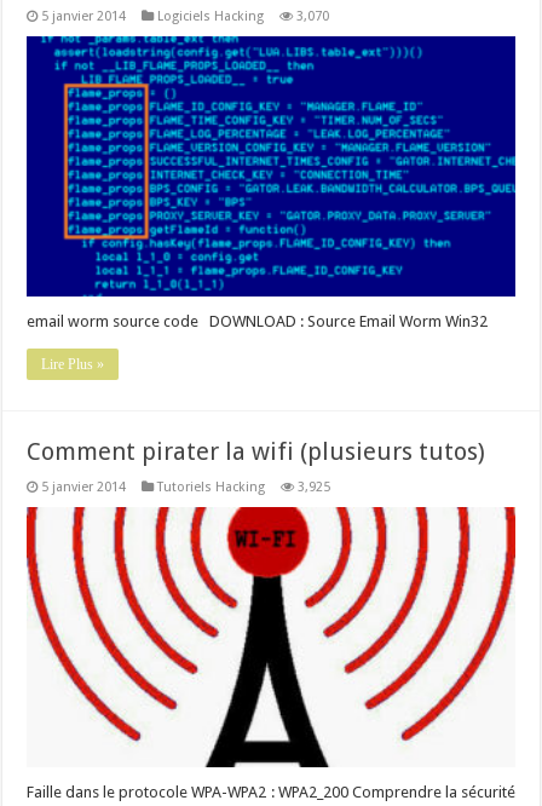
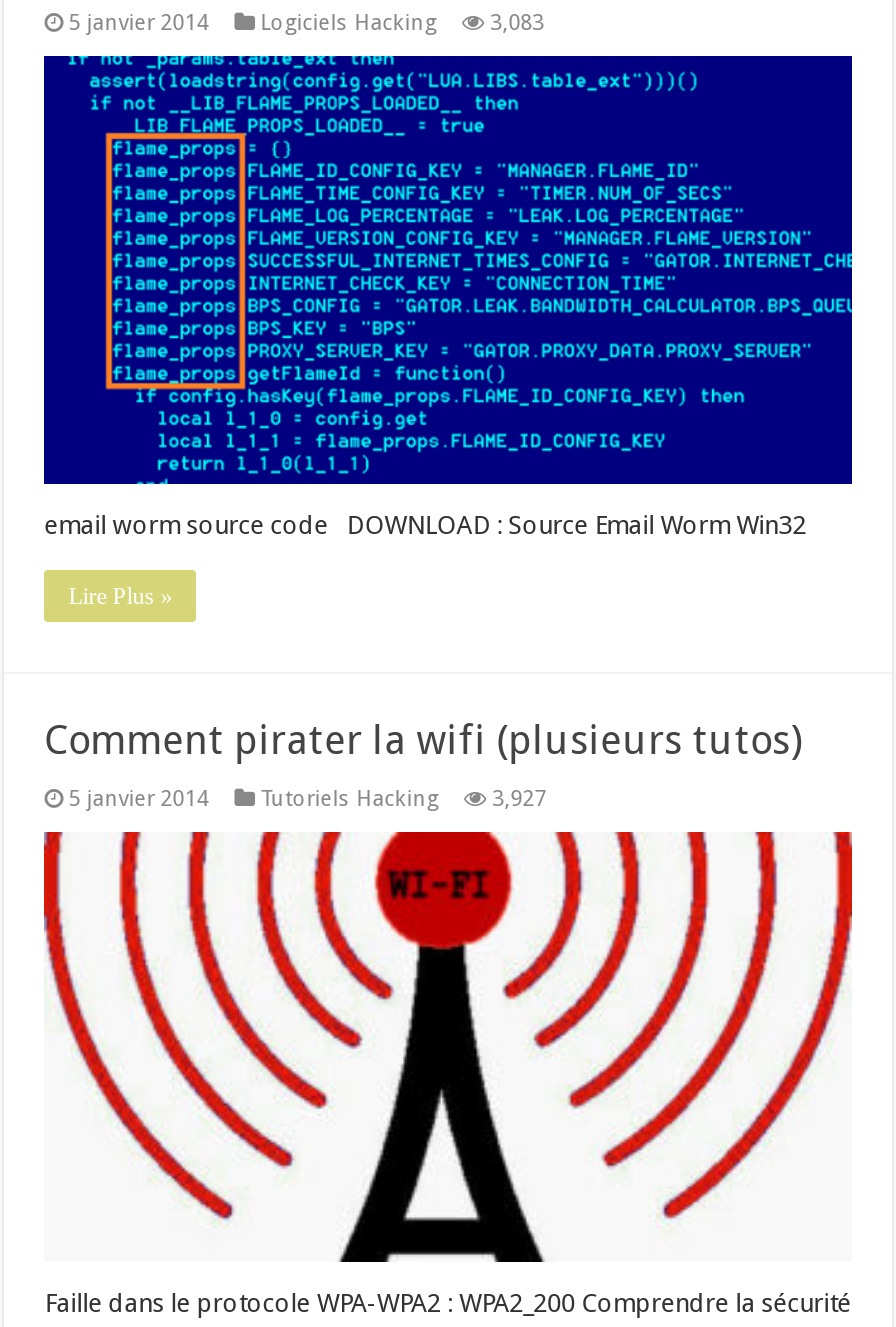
[297,9,329,24] 3,070 -> [490,10,544,36] 3,083
[298,479,331,495] 3,925 -> [492,787,546,813] 3,927

